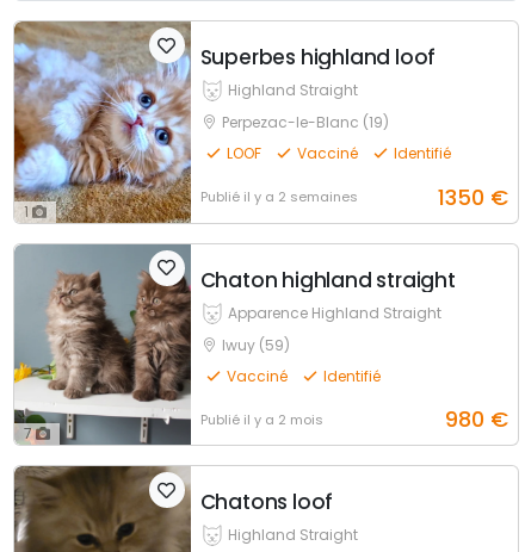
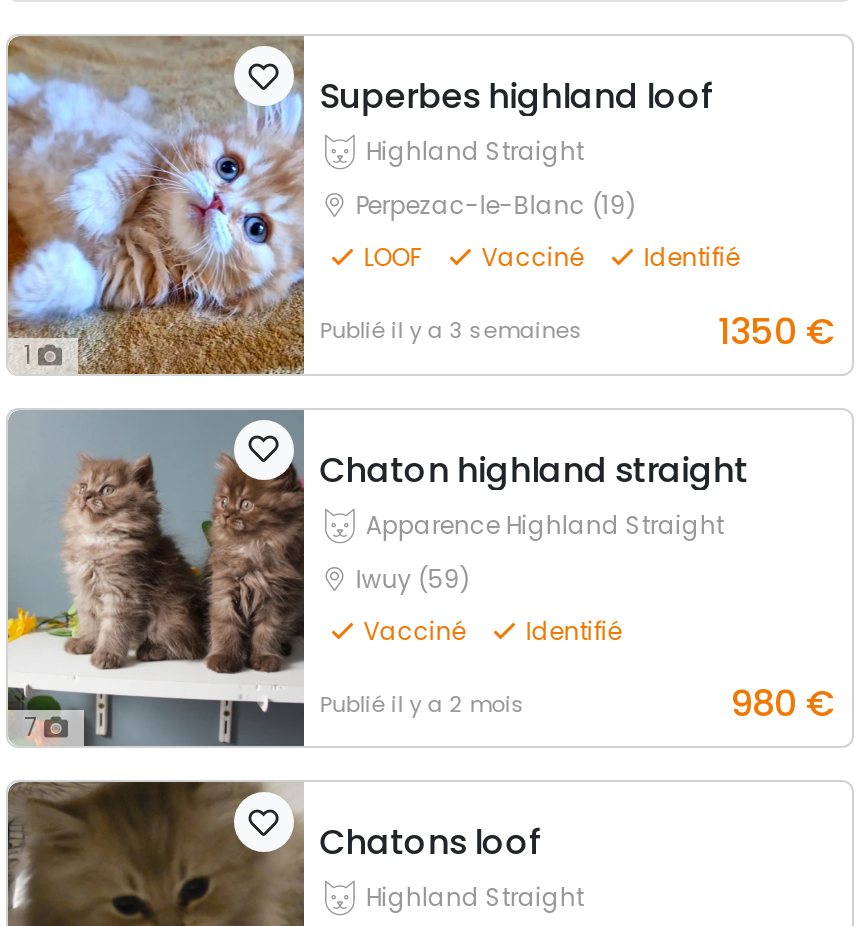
[200,187,358,206] Publié il y a 2 semaines -> [319,314,583,346] Publié il y a 3 semaines

